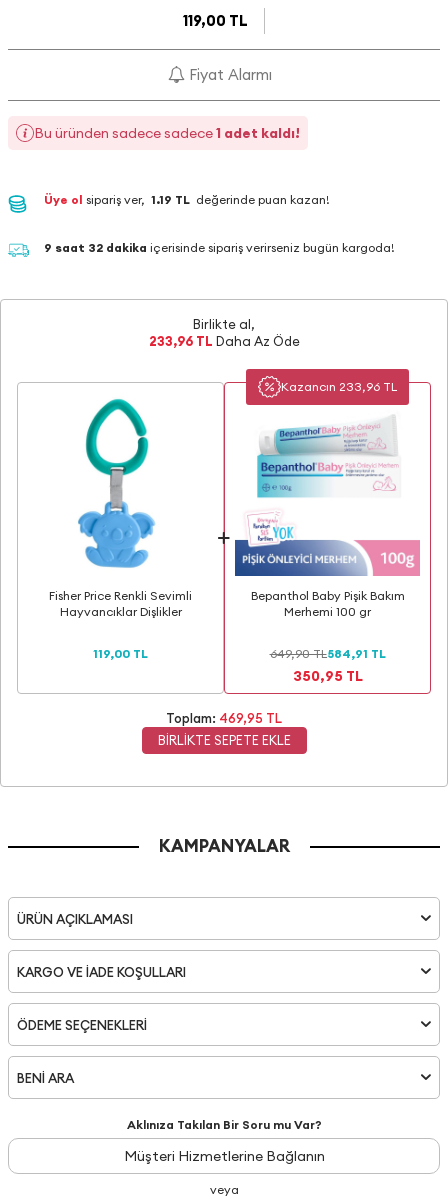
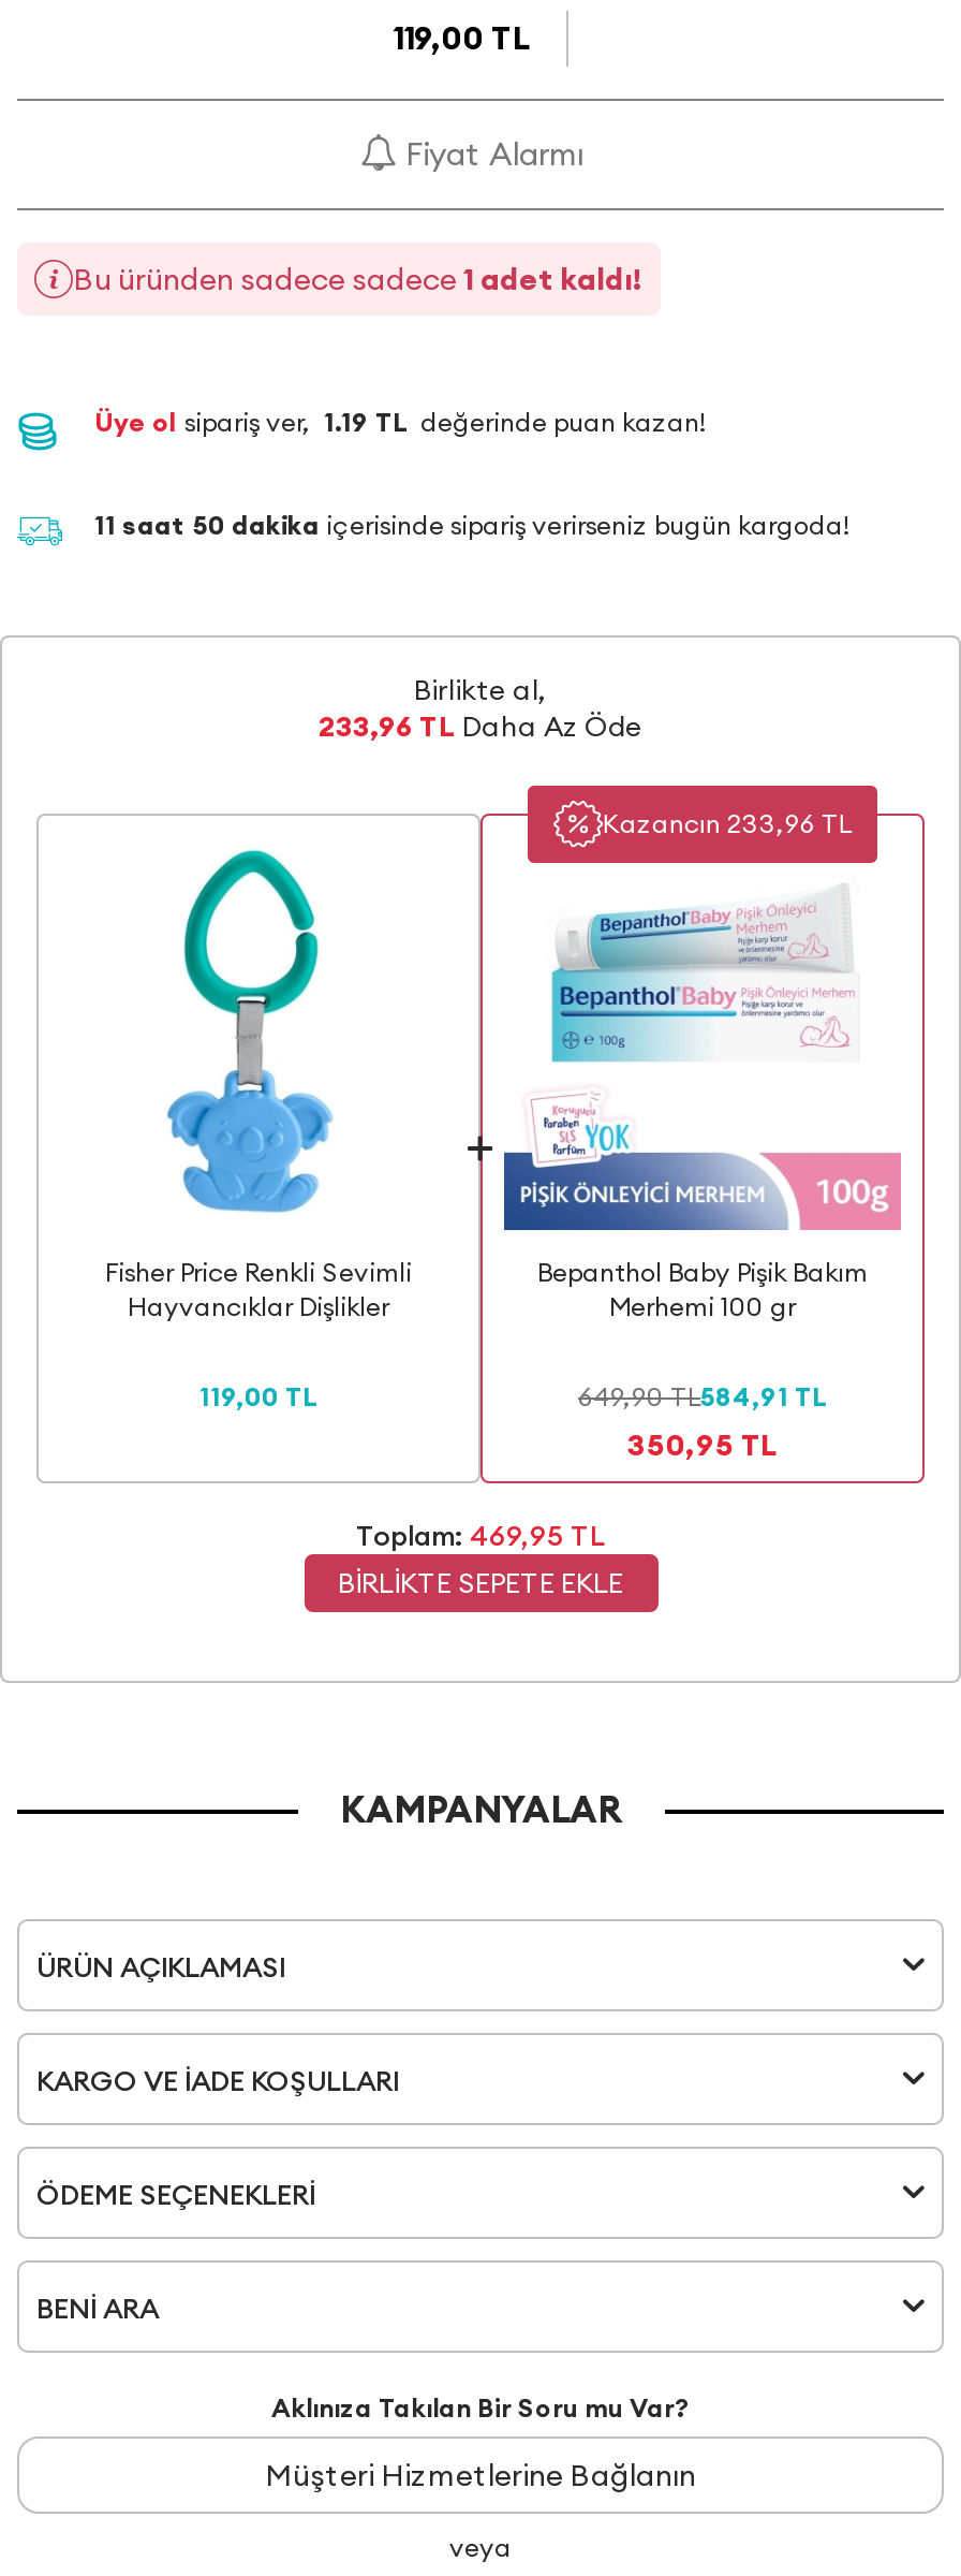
[44,240,395,255] 9 saat 32 dakika içerisinde sipariş verirseniz bugün kargoda! -> [94,509,852,541] 11 saat 50 dakika içerisinde sipariş verirseniz bugün kargoda!

